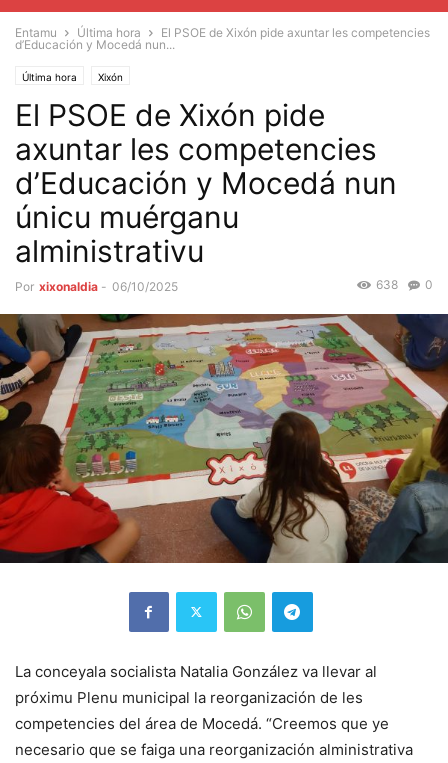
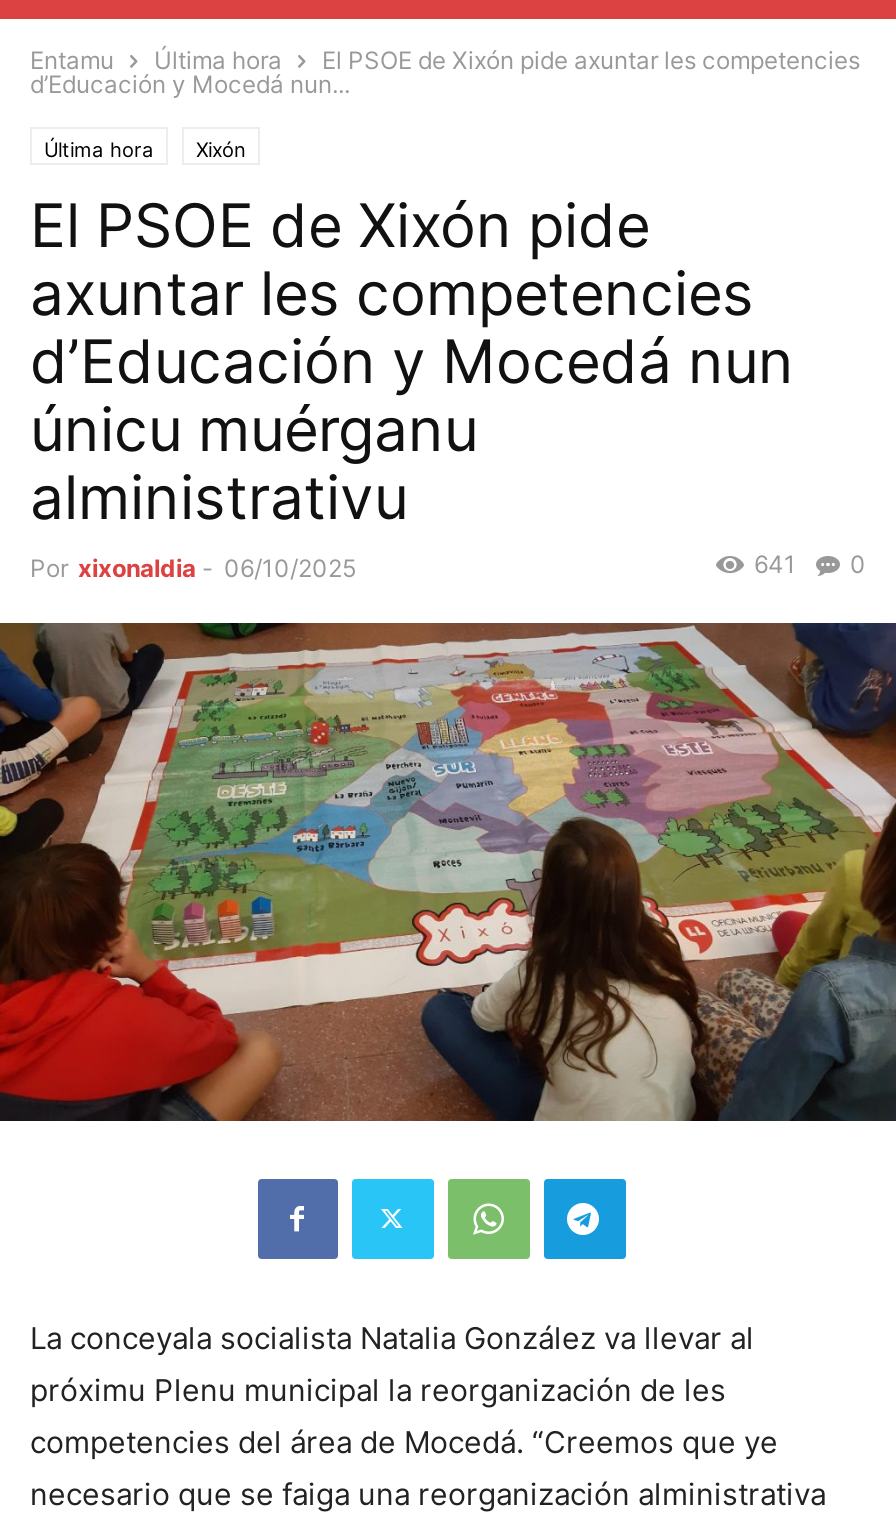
[376,277,433,292] 638 0 -> [754,549,866,579] 641 0

